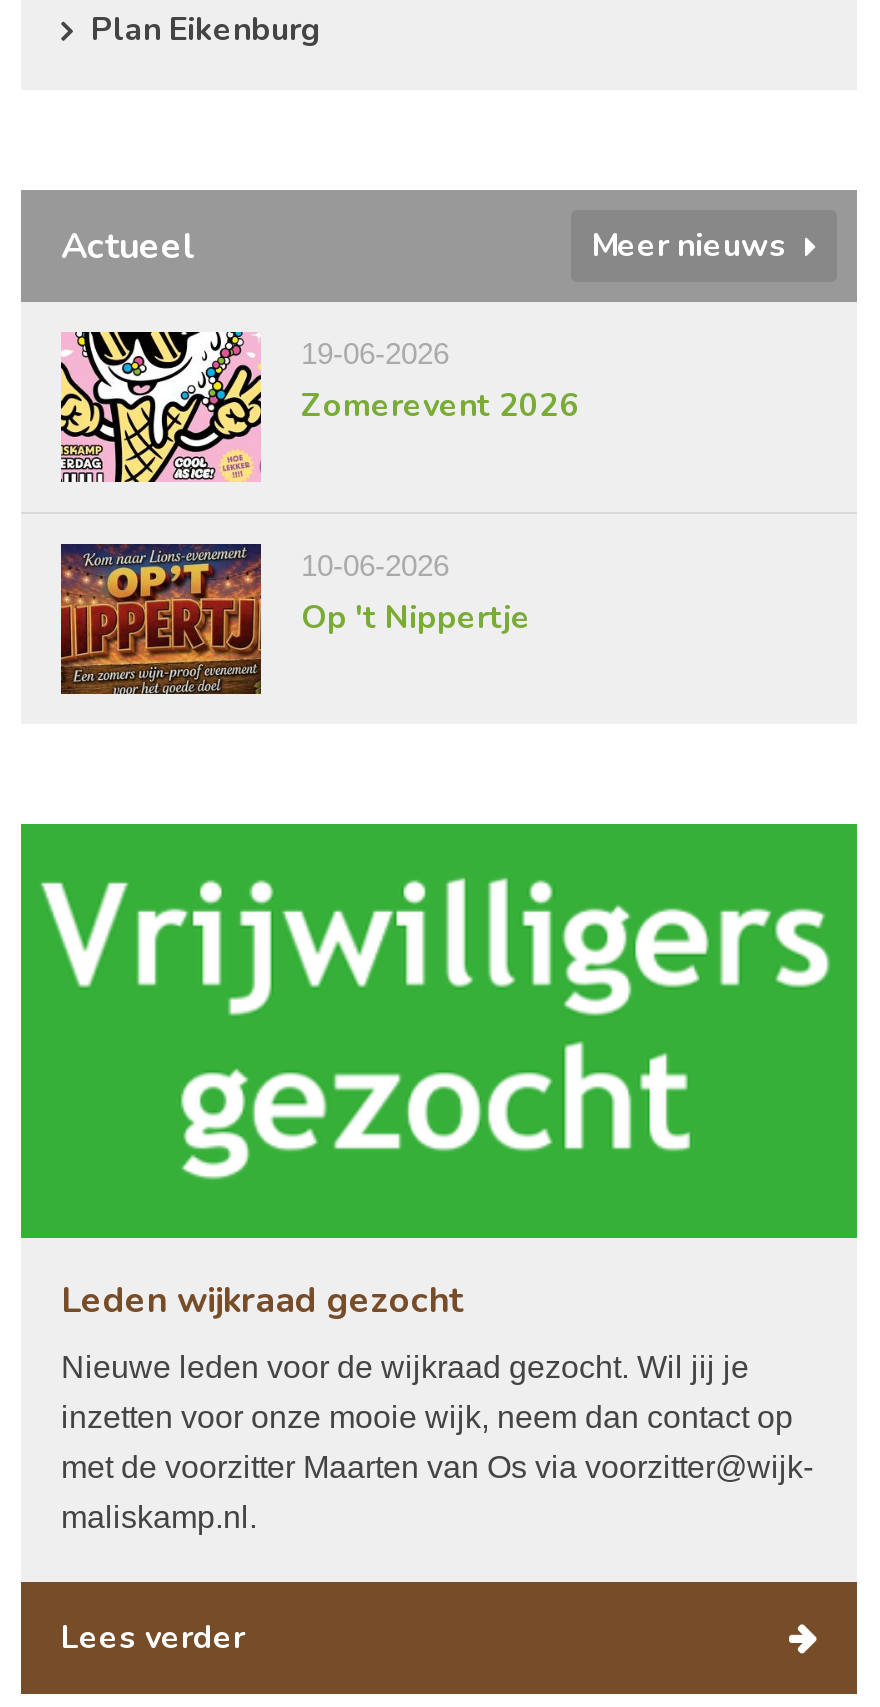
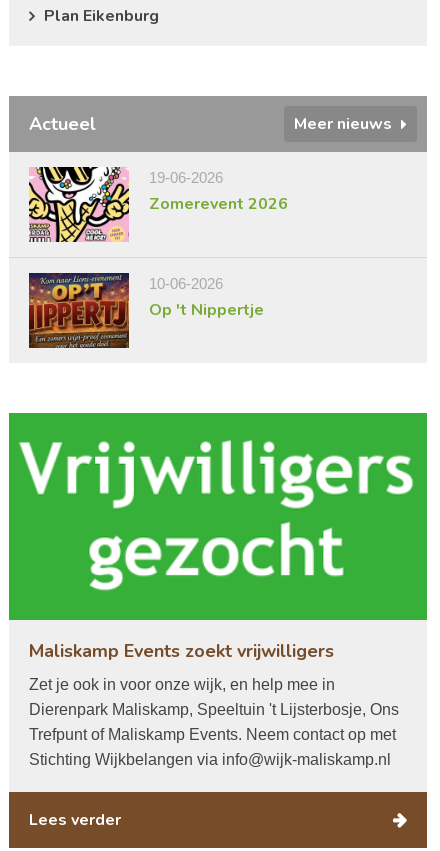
[61,1276,463,1324] Leden wijkraad gezocht -> [29,639,334,663] Maliskamp Events zoekt vrijwilligers
[61,1350,749,1384] Nieuwe leden voor de wijkraad gezocht. Wil jij je -> [29,676,335,693] Zet je ook in voor onze wijk, en help mee in
[61,1400,793,1434] inzetten voor onze mooie wijk, neem dan contact op -> [29,701,399,718] Dierenpark Maliskamp, Speeltuin 't Lijsterbosje, Ons
[61,1450,813,1484] met de voorzitter Maarten van Os via voorzitter@wijk- -> [29,726,396,743] Trefpunt of Maliskamp Events. Neem contact op met
[61,1500,257,1534] maliskamp.nl. -> [29,751,391,768] Stichting Wijkbelangen via info@wijk-maliskamp.nl

